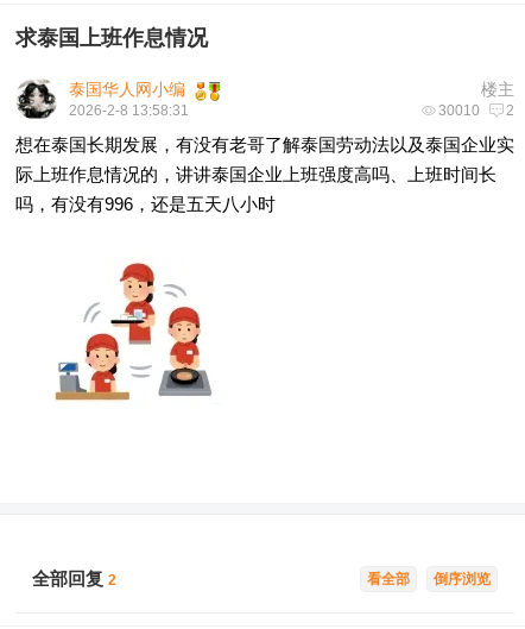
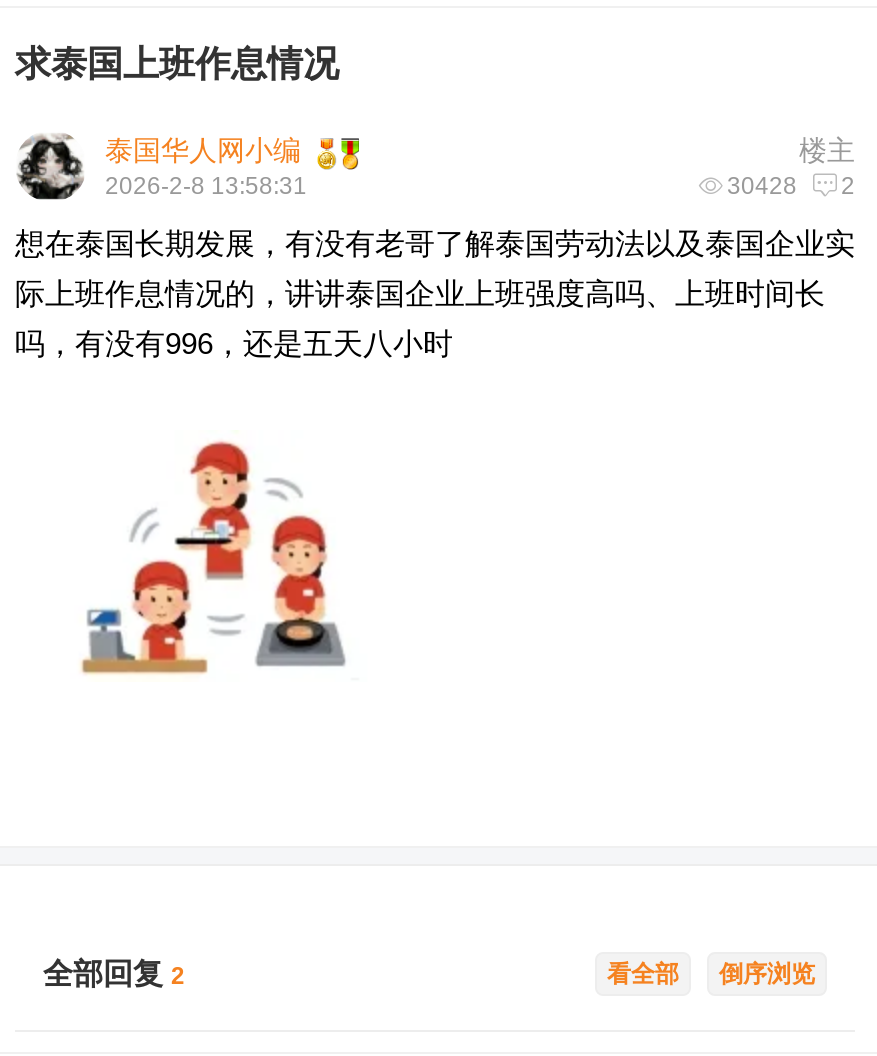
[438,102,514,119] 30010 2 -> [727,172,855,200] 30428 2

